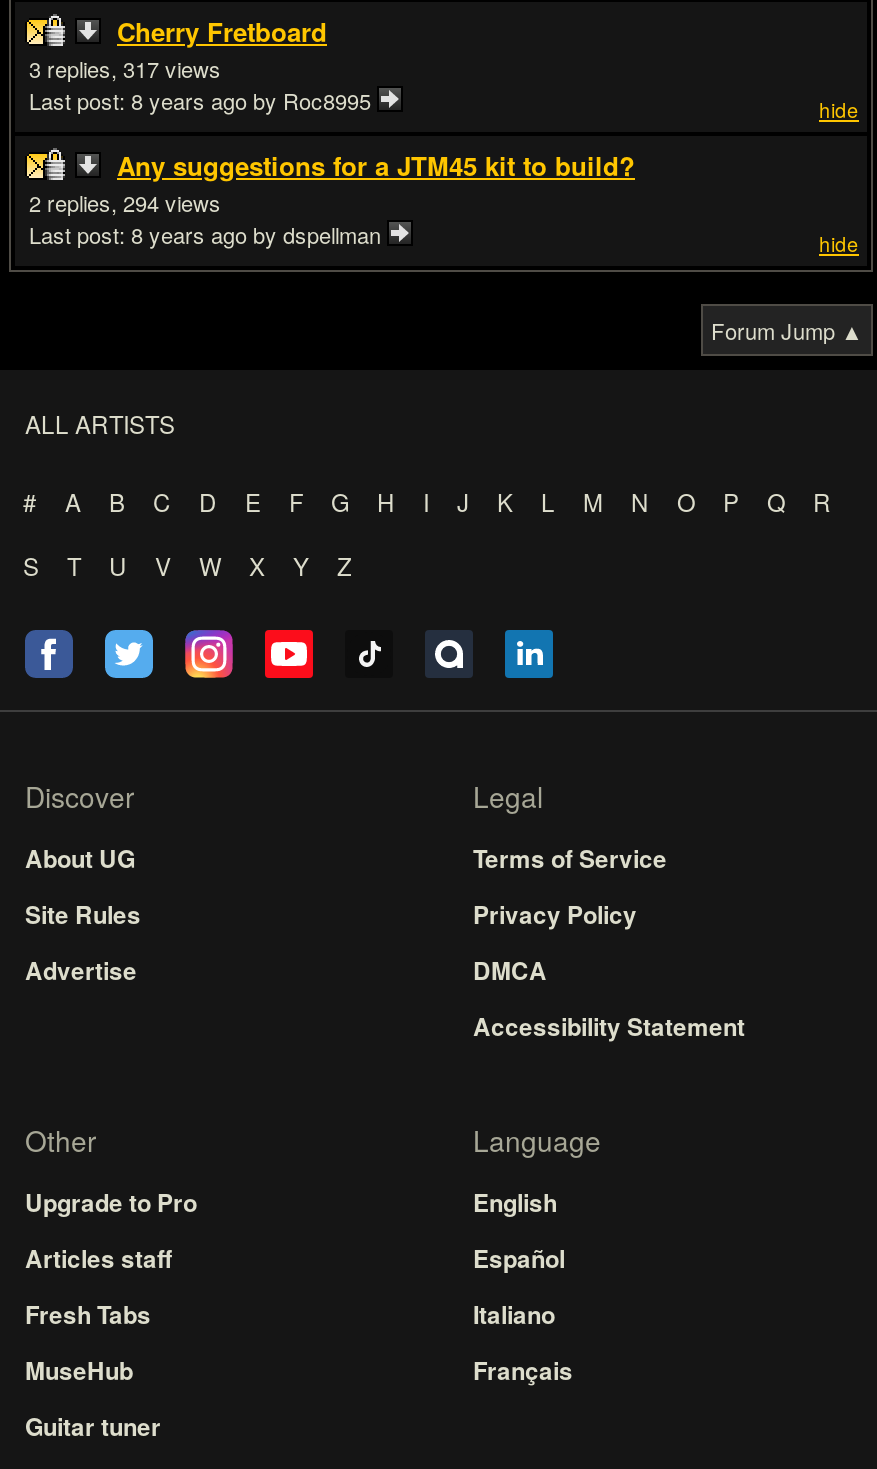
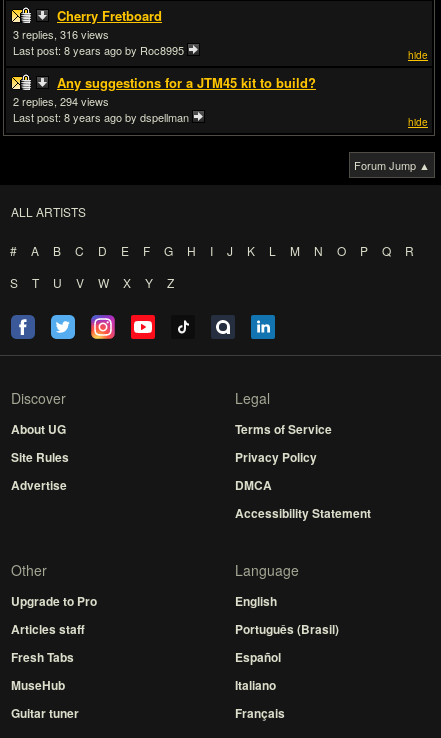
[123,52,159,84] 317 -> [60,26,78,42] 316
moved [473,1240,573,1388] -> [235,648,285,722]: Español | Italiano | Français
none -> [235,620,339,638] Português (Brasil)

